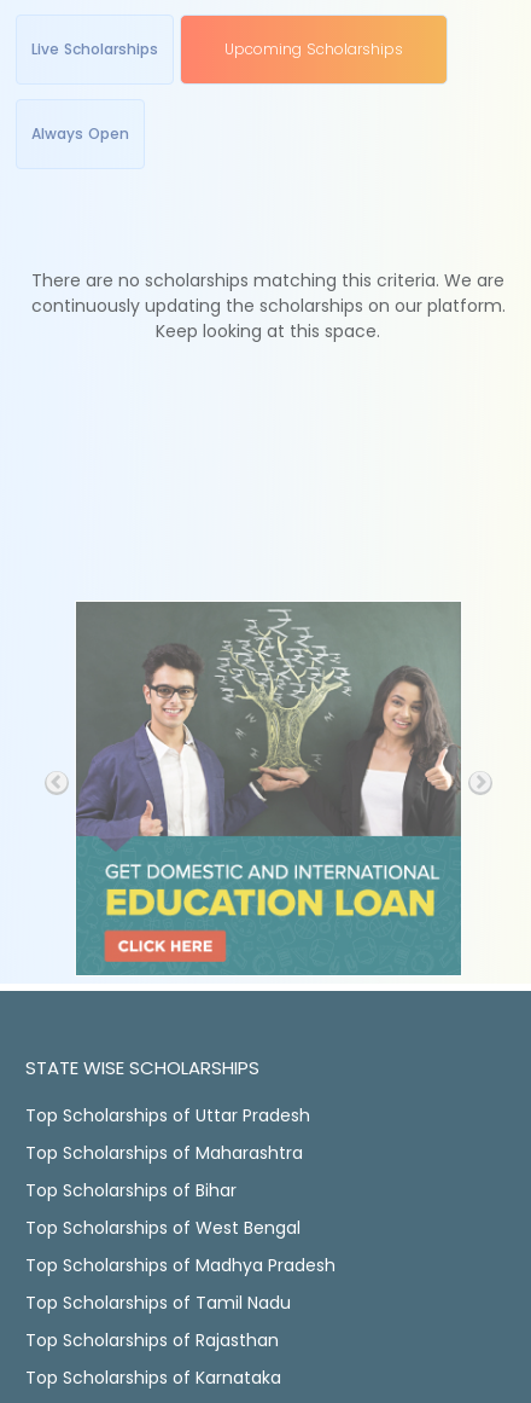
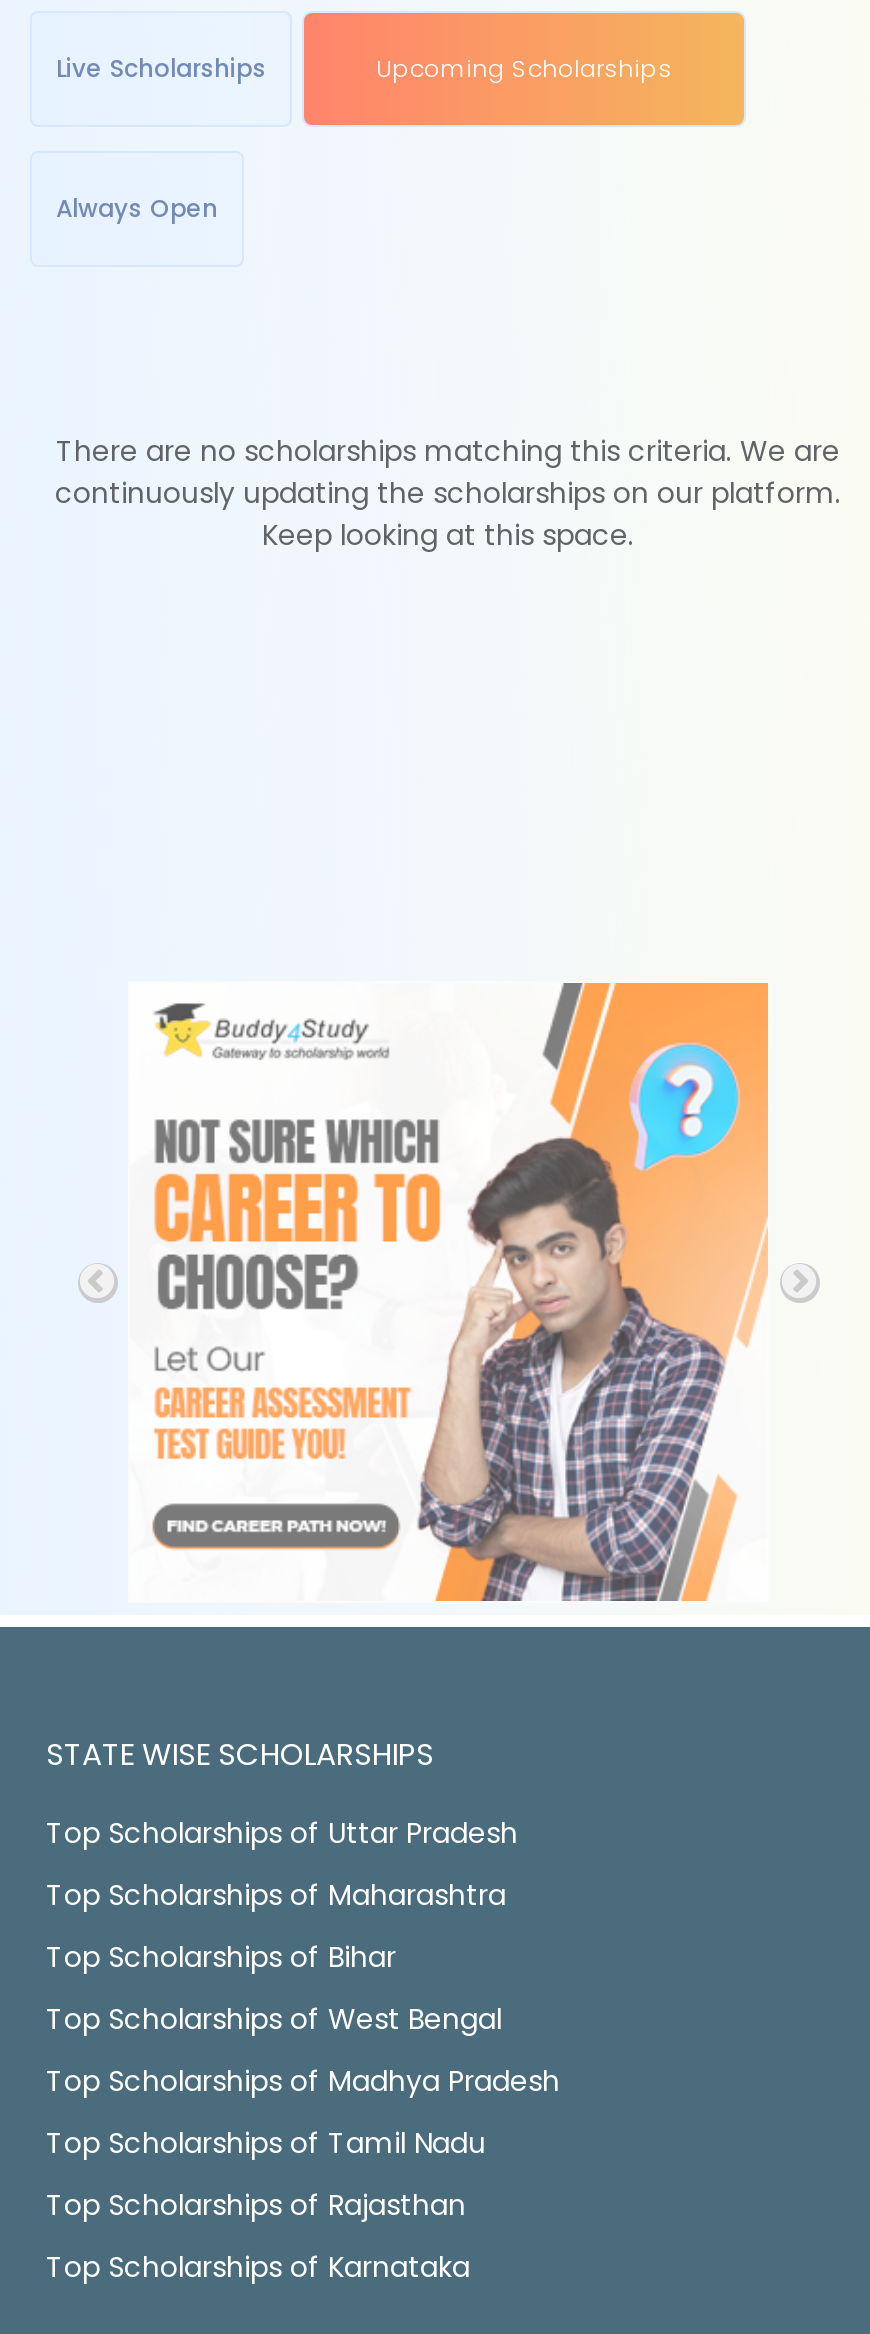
[75,601,462,976] [image] -> [130,981,770,1603] [image]

